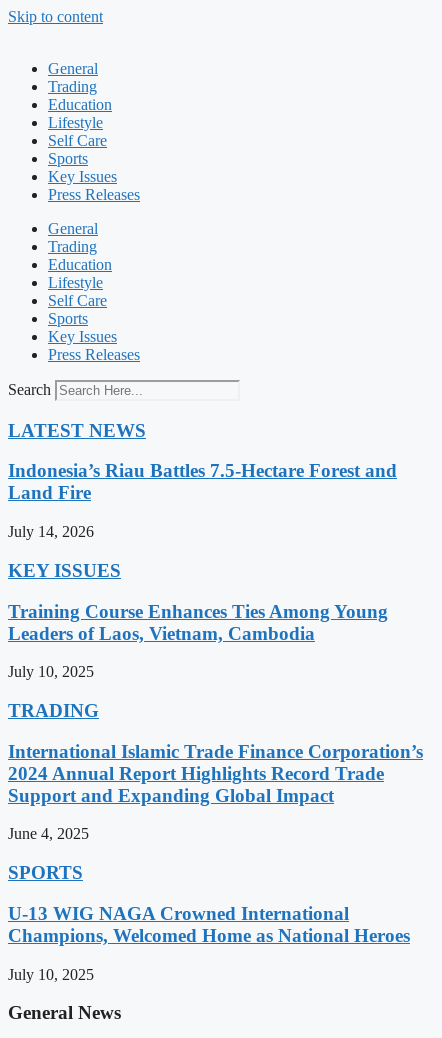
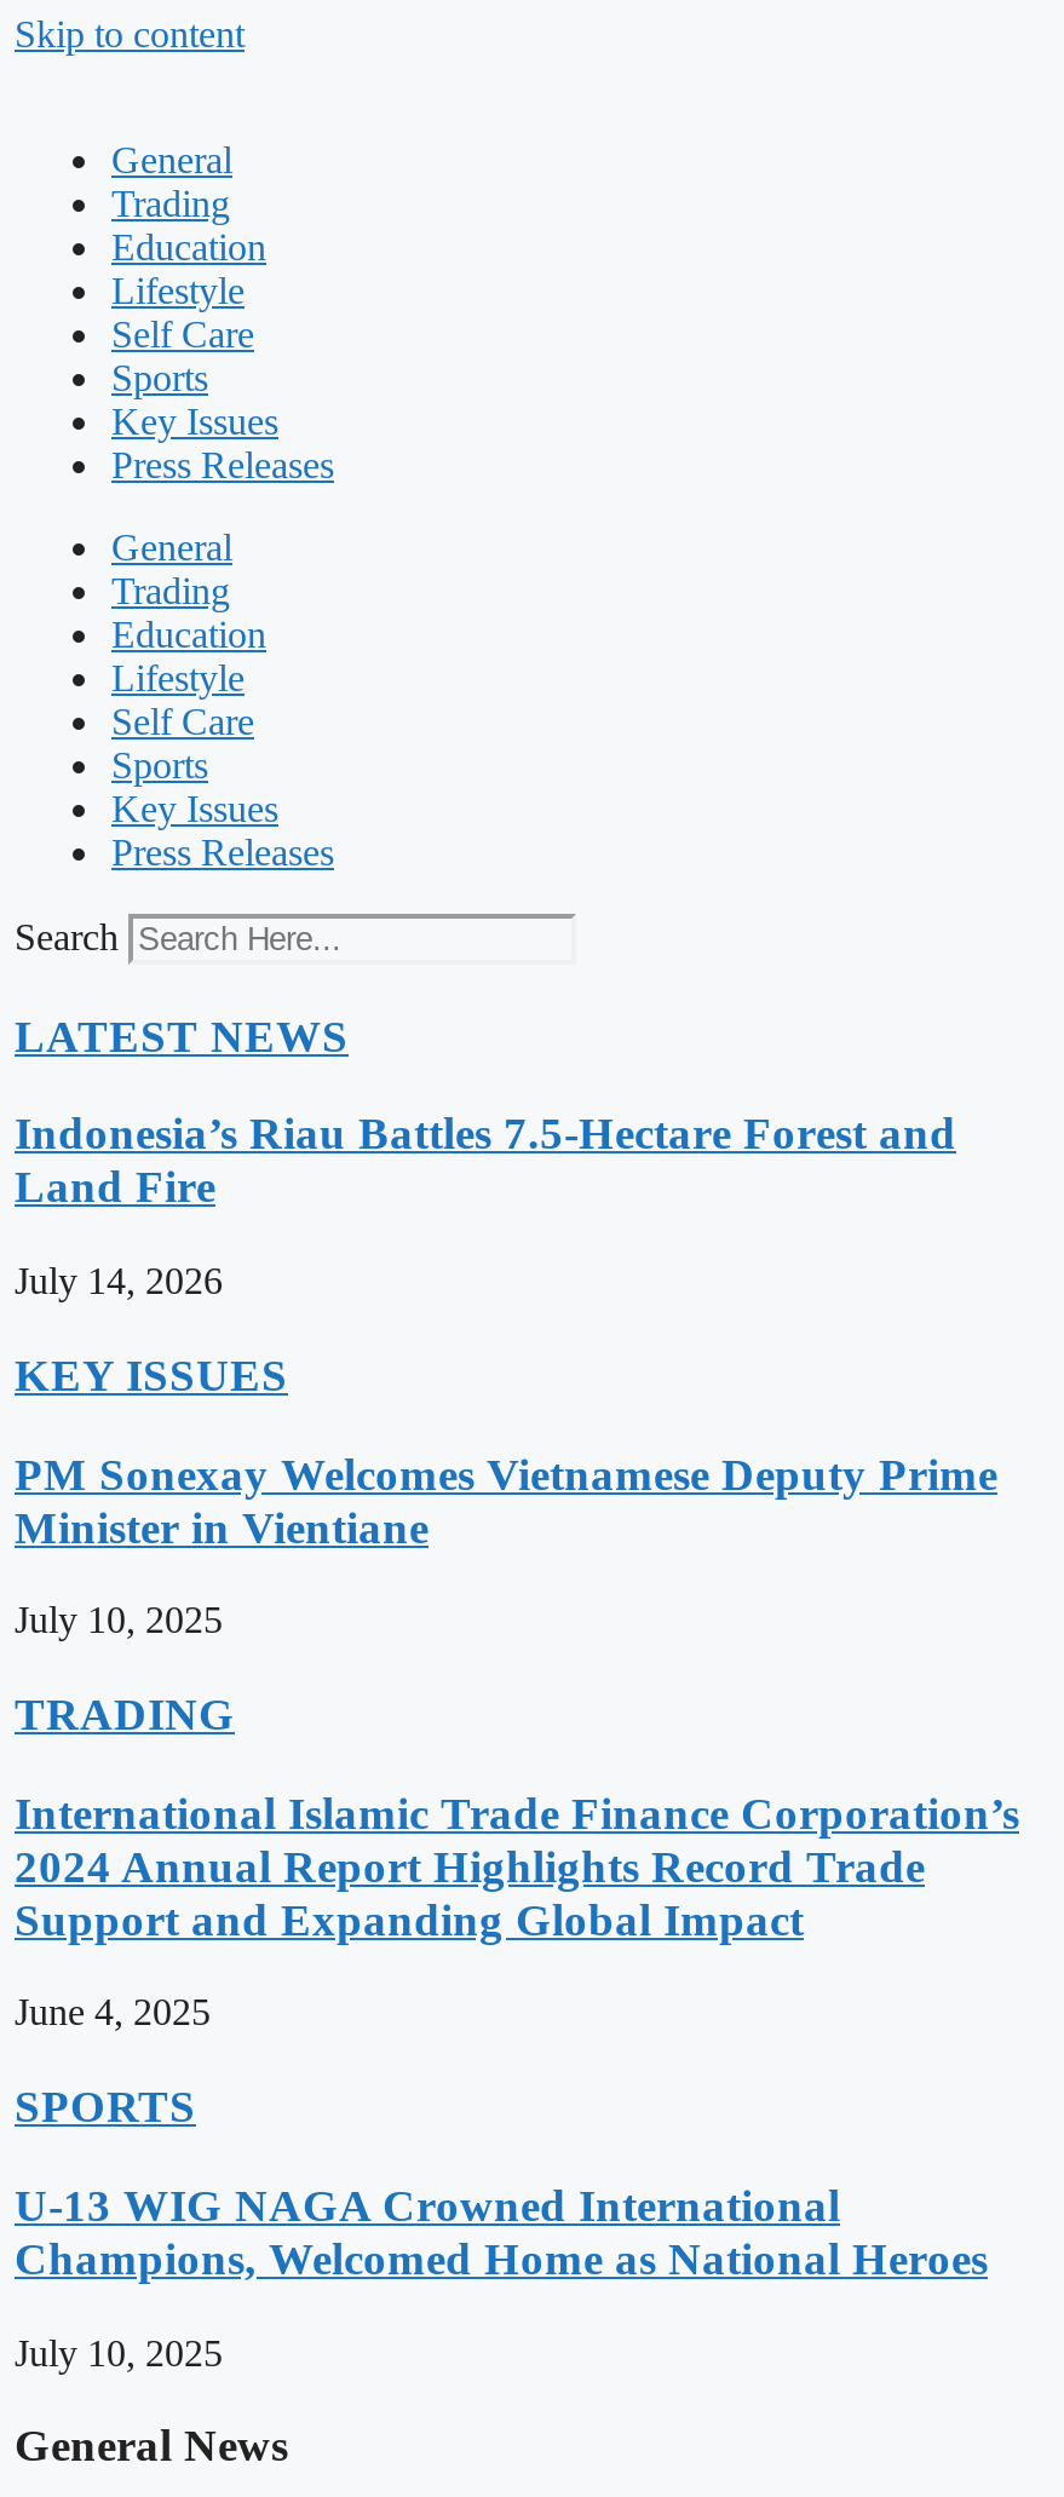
[8,601,388,644] Training Course Enhances Ties Among Young | Leaders of Laos, Vietnam, Cambodia -> [15,1448,997,1552] PM Sonexay Welcomes Vietnamese Deputy Prime | Minister in Vientiane

